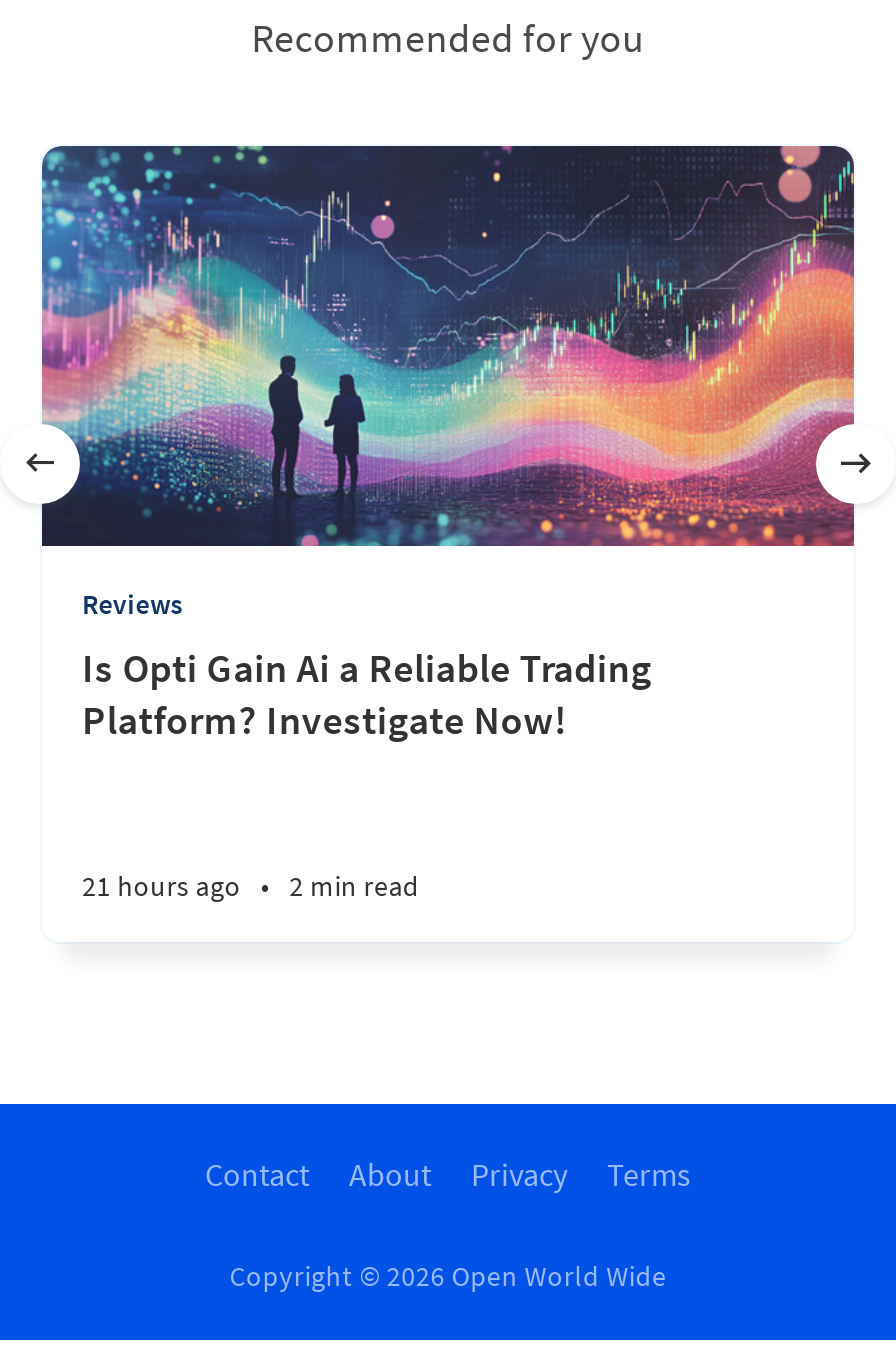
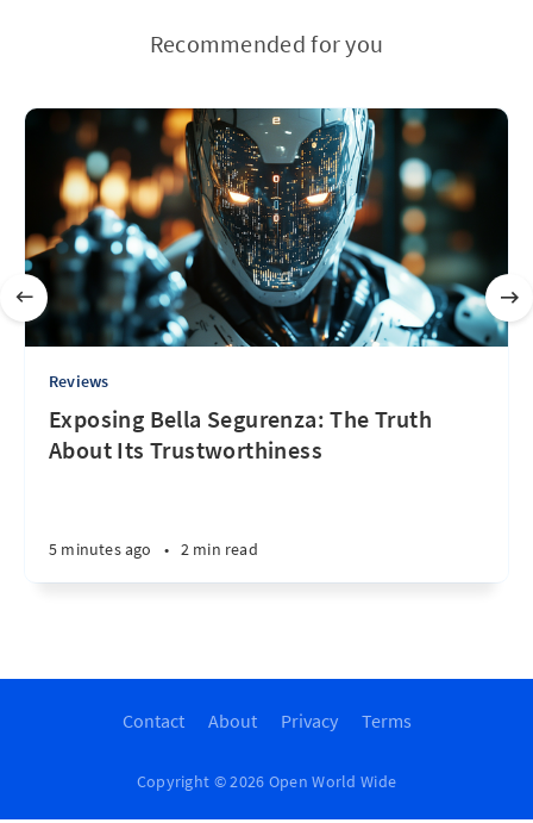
[40,144,856,548] [image] -> [24,107,509,348] [image]
[82,642,651,744] Is Opti Gain Ai a Reliable Trading | Platform? Investigate Now! -> [49,404,432,465] Exposing Bella Segurenza: The Truth | About Its Trustworthiness
[82,868,419,904] 21 hours ago • 2 min read -> [49,538,258,560] 5 minutes ago • 2 min read

